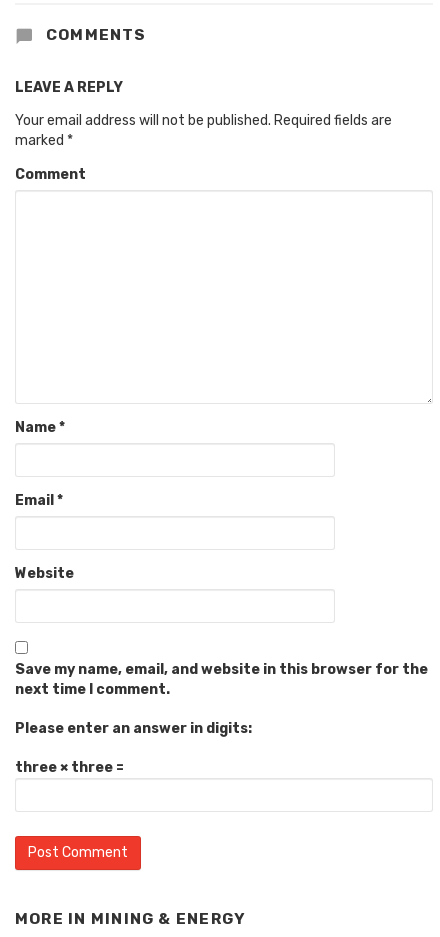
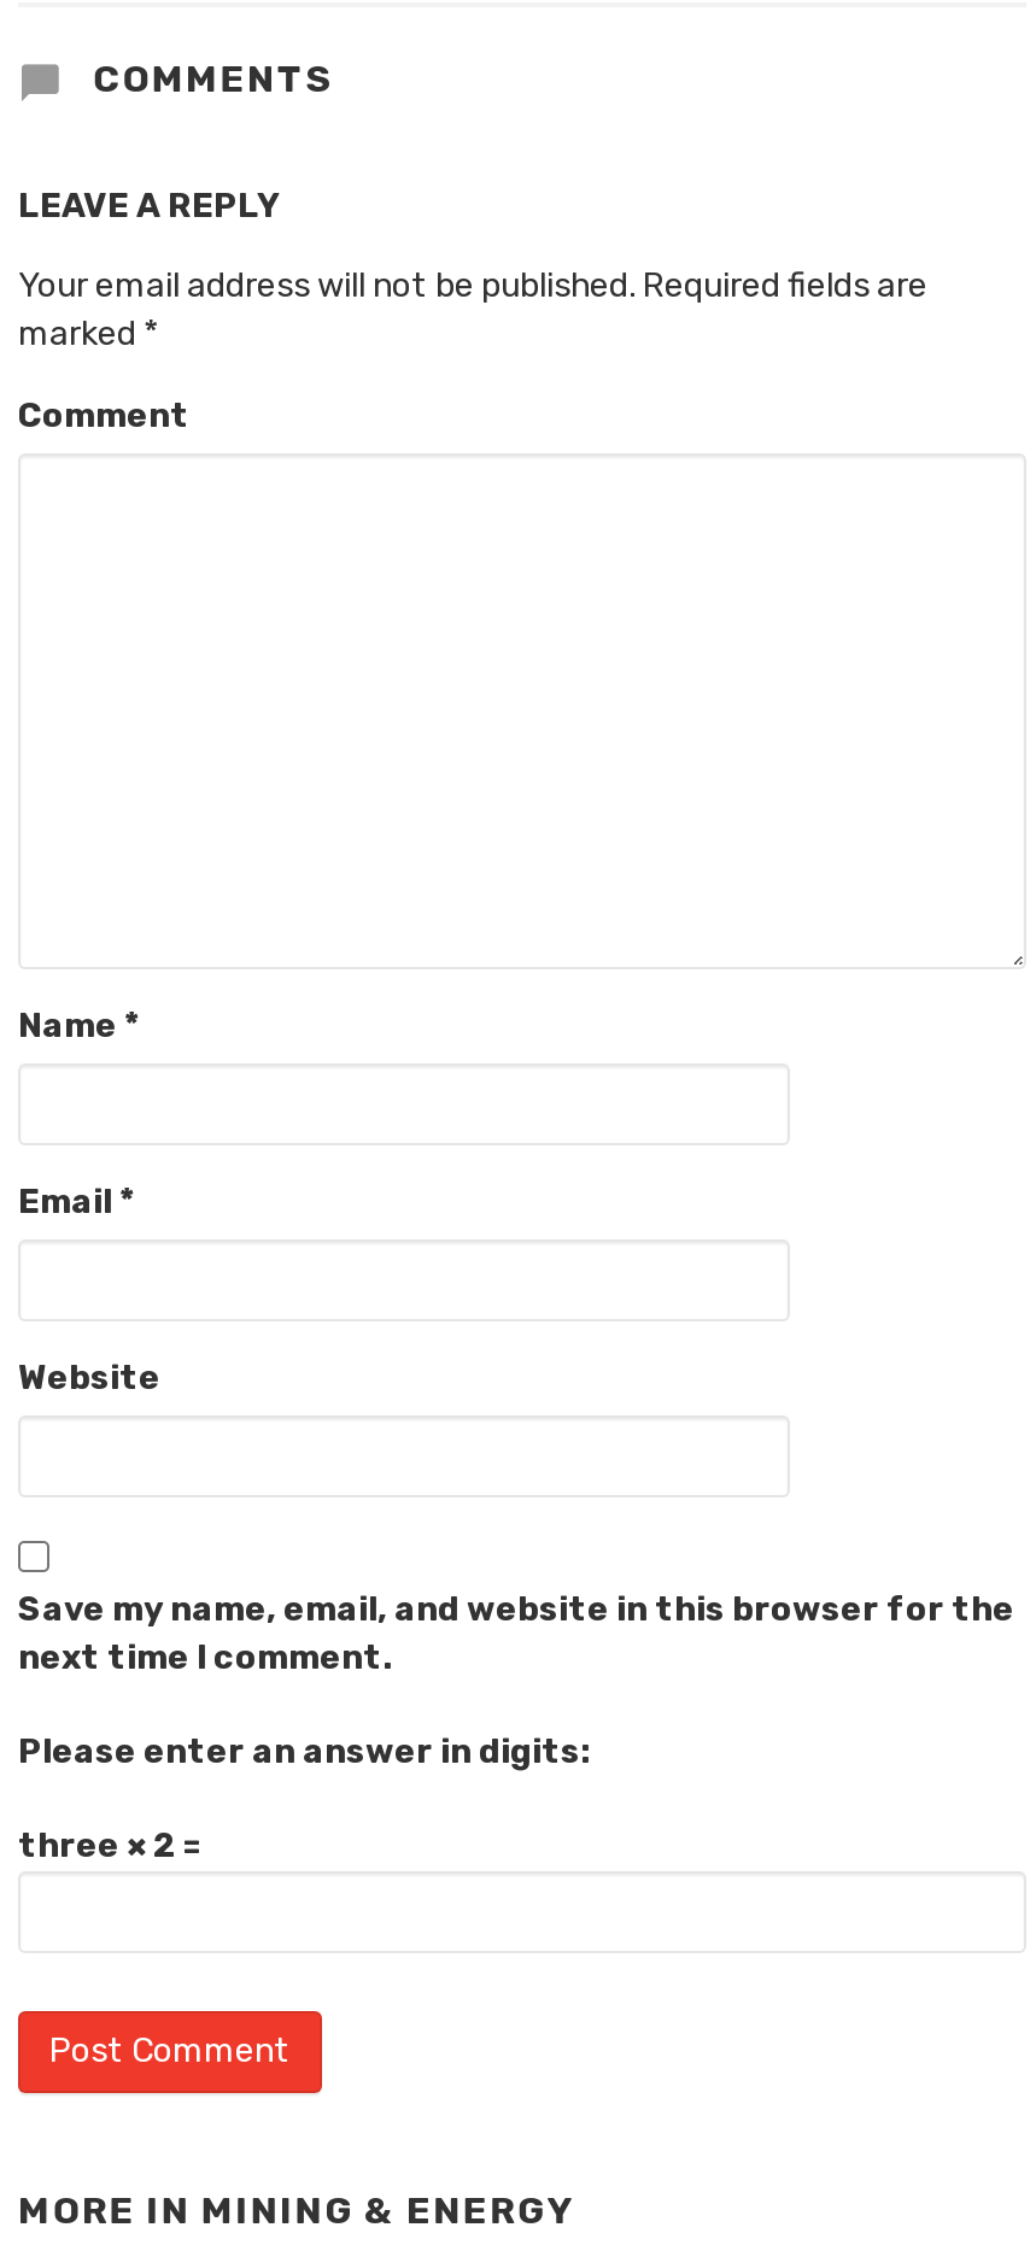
[15,759,124,776] three × three = -> [18,1825,201,1866] three × 2 =

